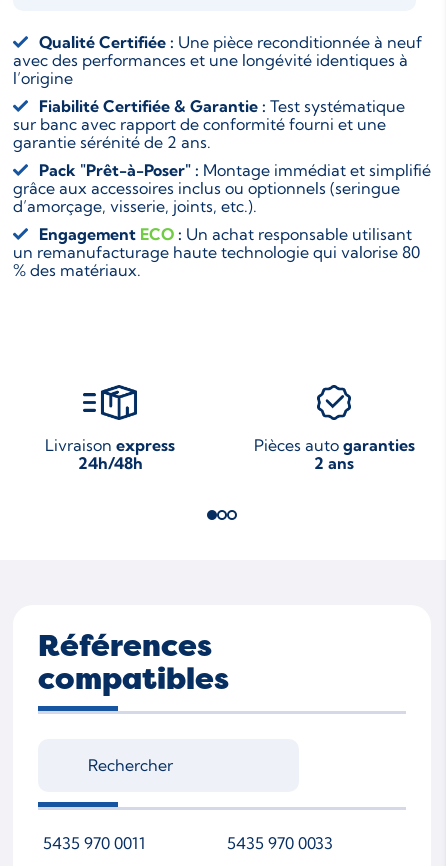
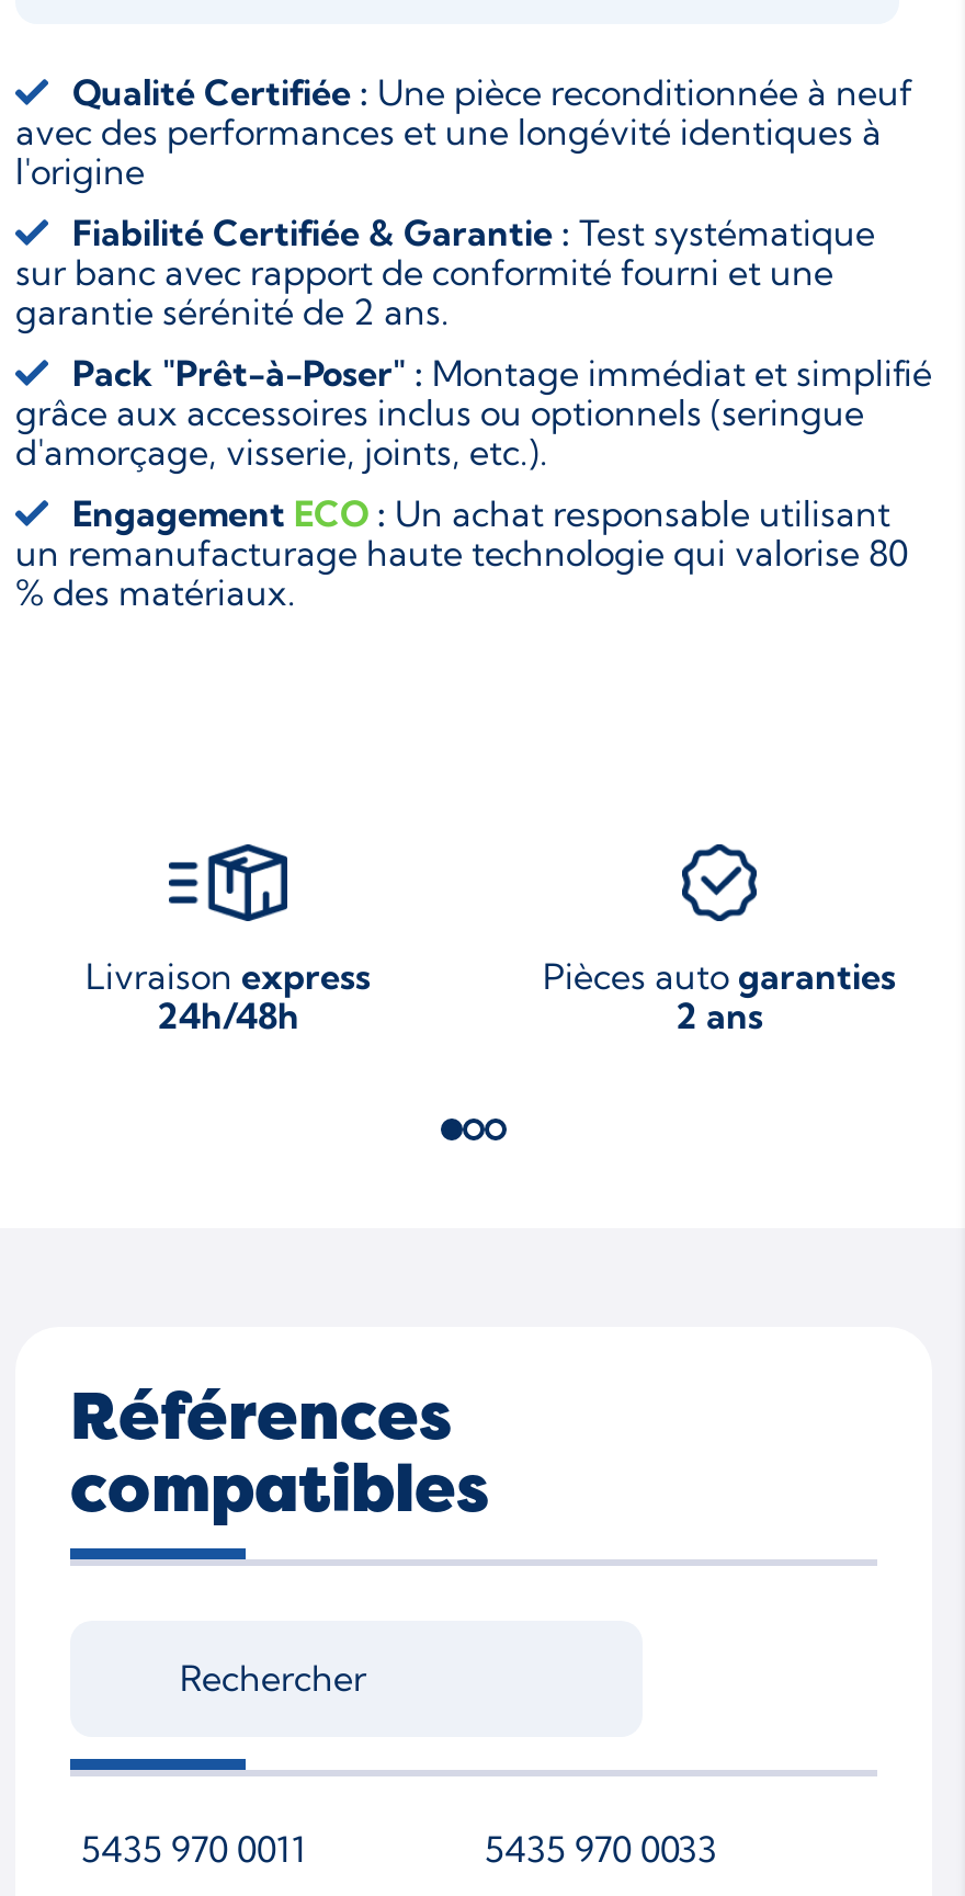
[13,68,73,88] l’origine -> [15,149,145,193] l'origine
[13,196,257,216] d’amorçage, visserie, joints, etc.). -> [15,430,548,474] d'amorçage, visserie, joints, etc.).

